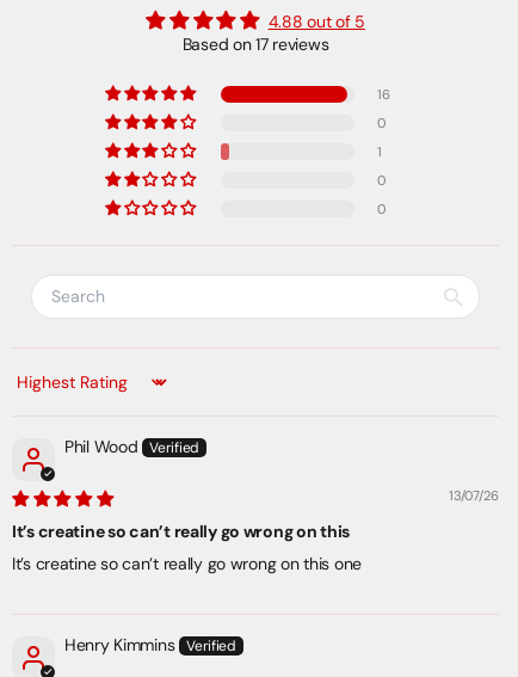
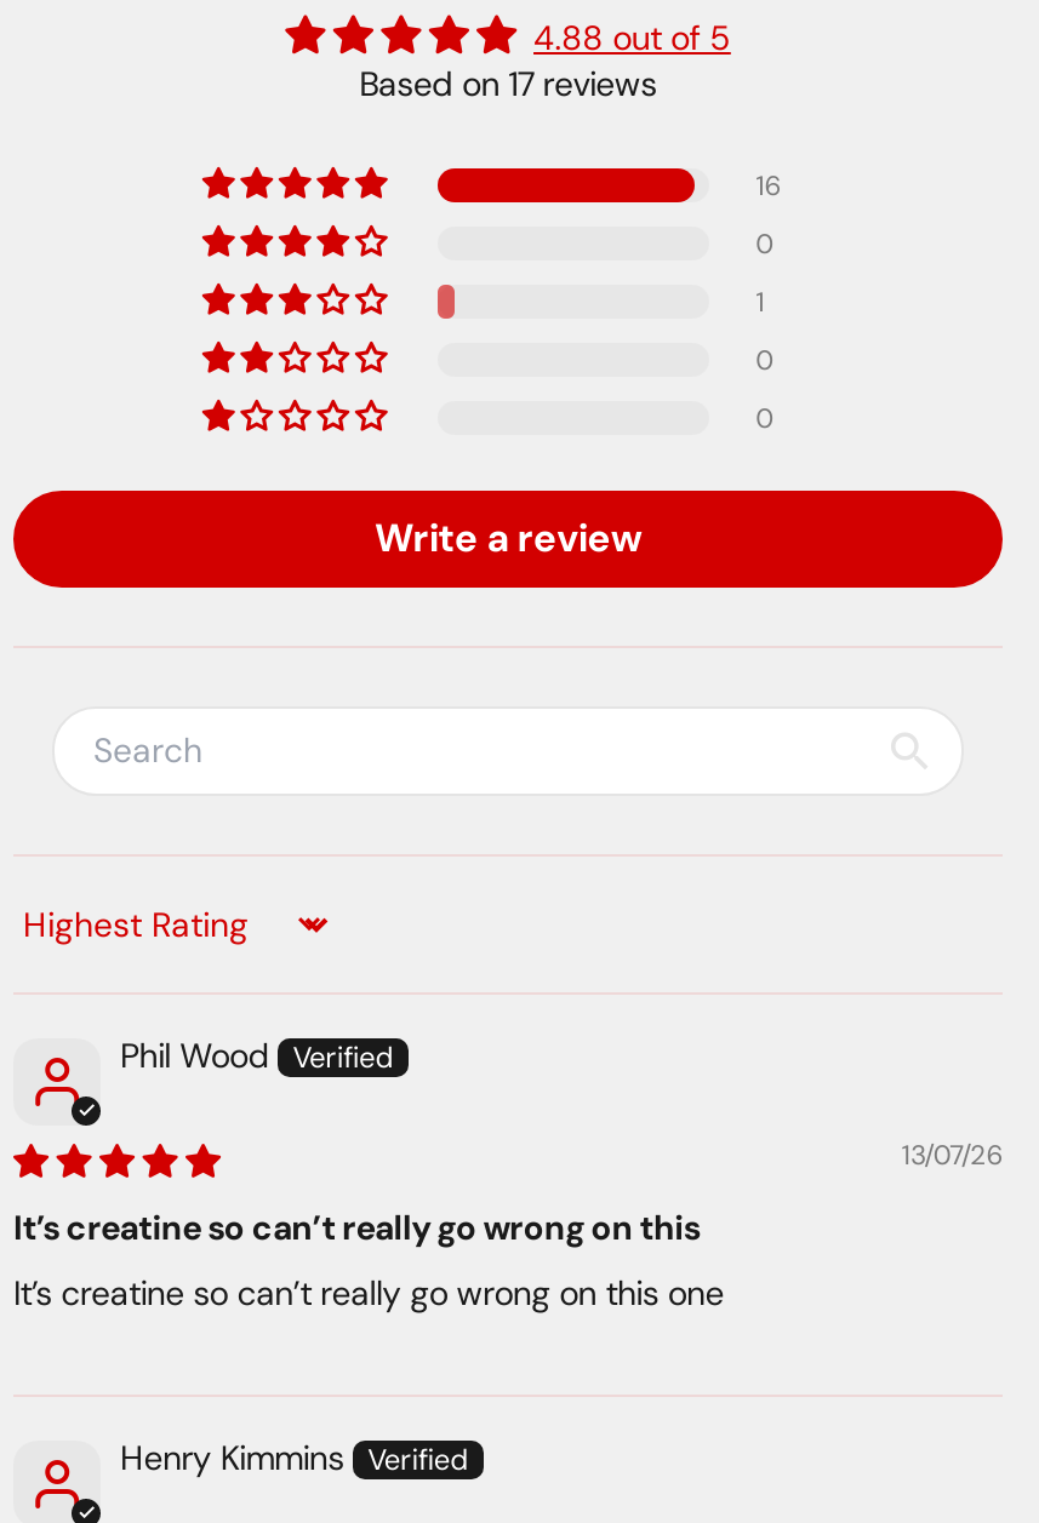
none -> [375,511,641,562] Write a review

